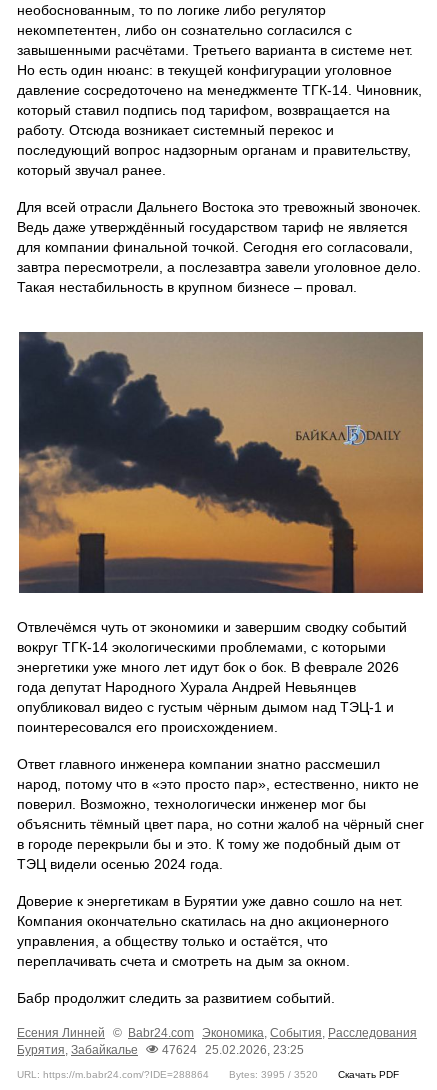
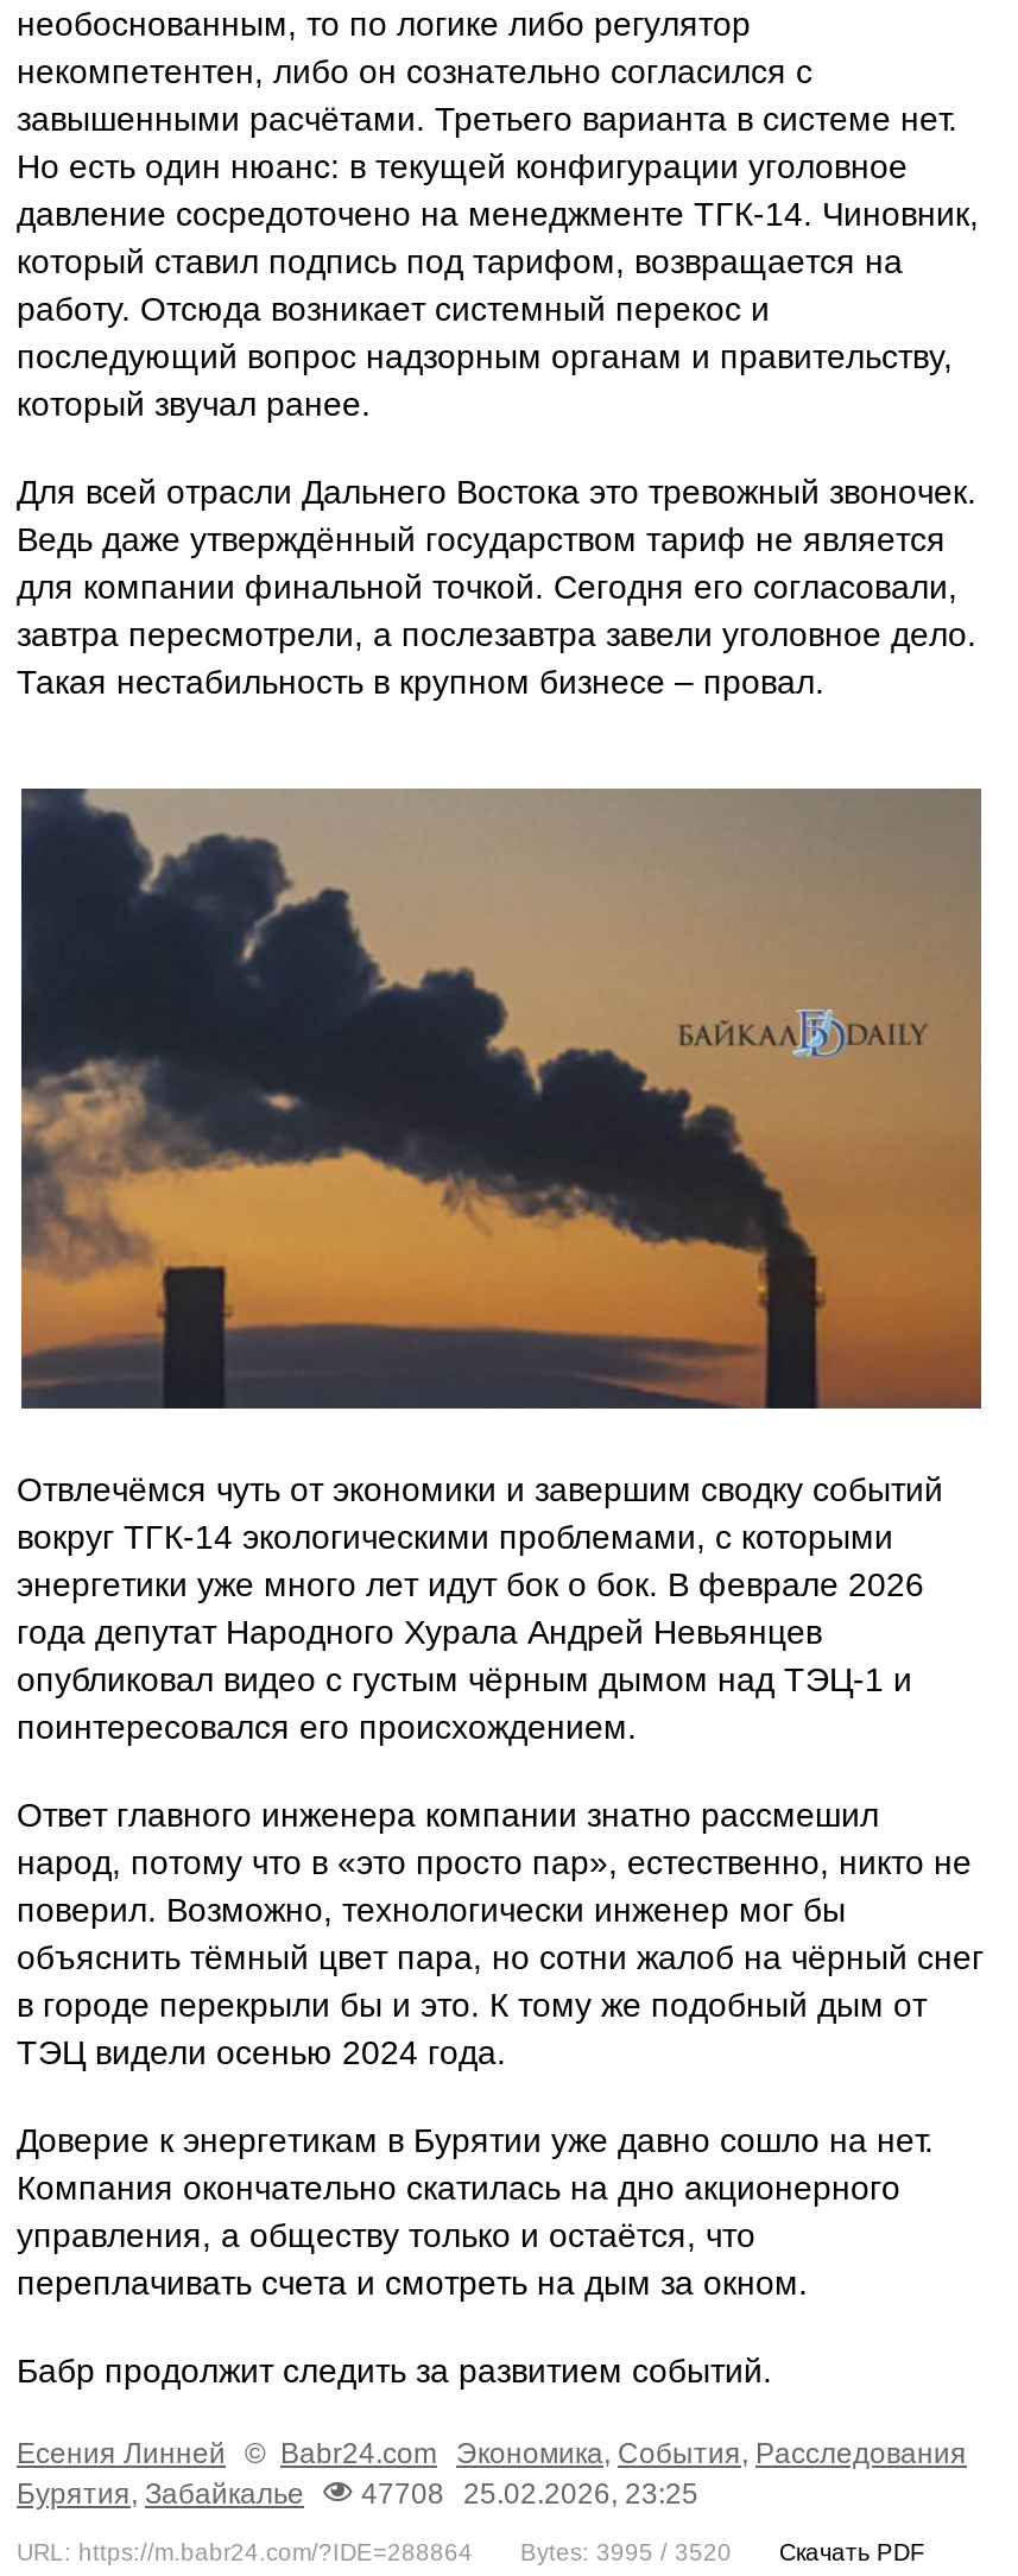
[17,1043,304,1057] Бурятия, Забайкалье 47624 25.02.2026, 23:25 -> [17,2477,698,2510] Бурятия, Забайкалье 47708 25.02.2026, 23:25

